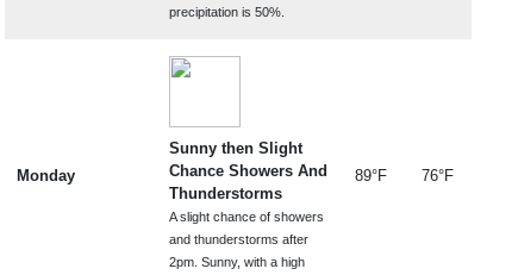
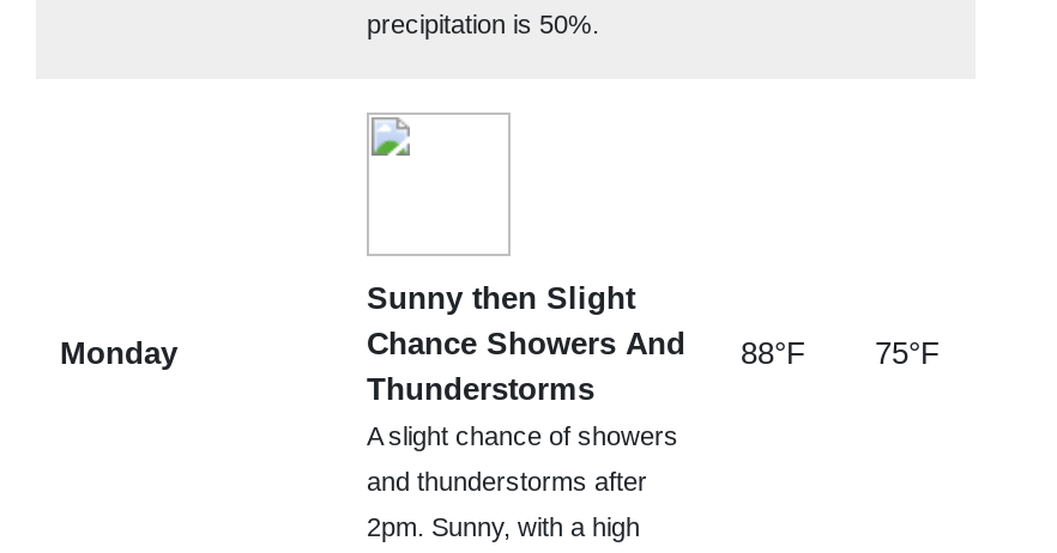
[355,167,454,185] 89°F | 76°F -> [741,335,940,371] 88°F | 75°F

